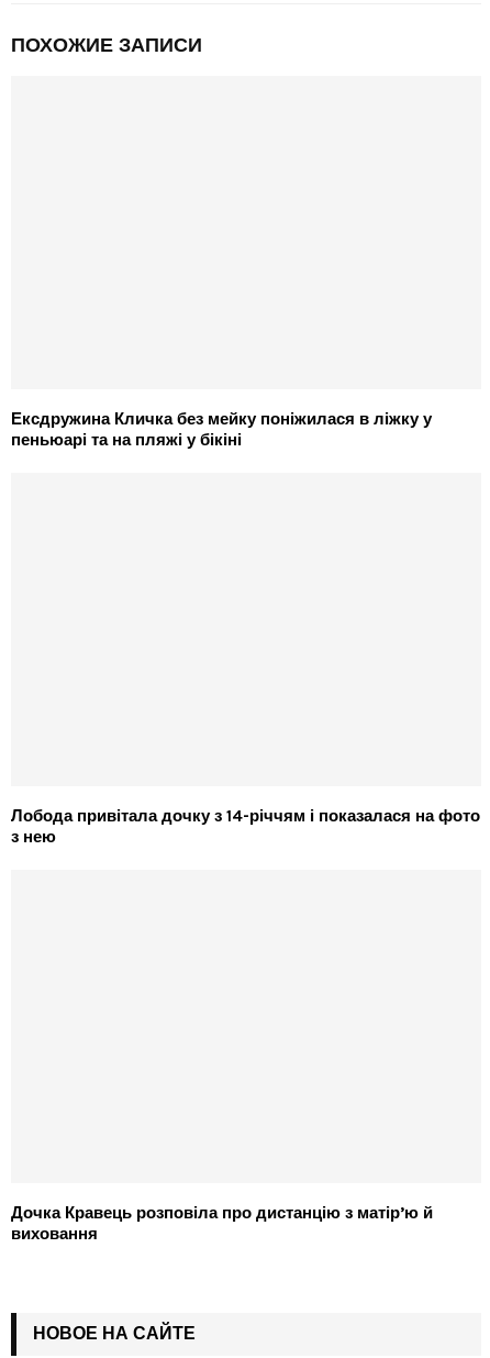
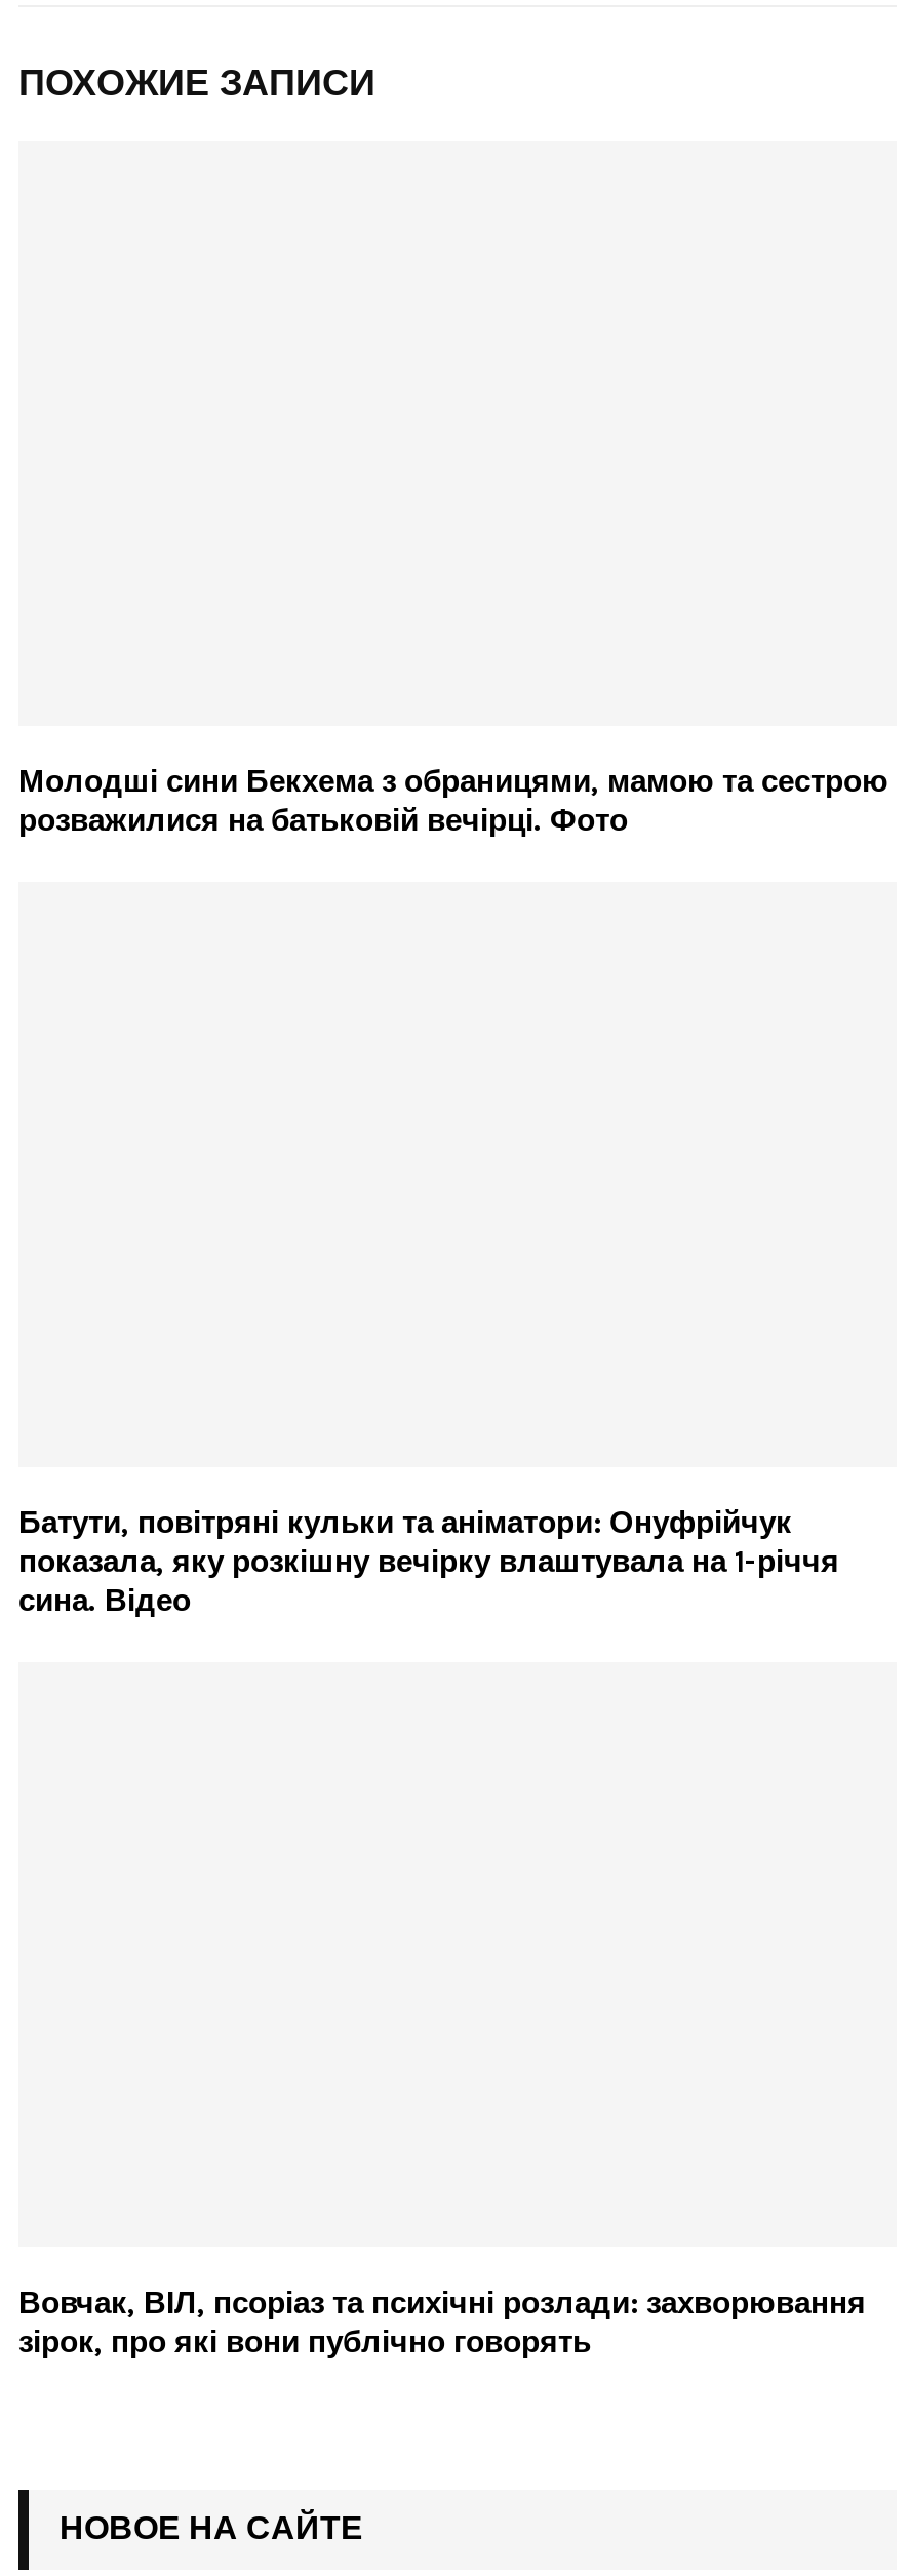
[11,409,432,450] Ексдружина Кличка без мейку поніжилася в ліжку у | пеньюарі та на пляжі у бікіні -> [18,762,888,838] Молодші сини Бекхема з обраницями, мамою та сестрою | розважилися на батьковій вечірці. Фото
[11,806,480,847] Лобода привітала дочку з 14-річчям і показалася на фото | з нею -> [18,1505,839,1620] Батути, повітряні кульки та аніматори: Онуфрійчук | показала, яку розкішну вечірку влаштувала на 1-річчя | сина. Відео
[11,1204,433,1244] Дочка Кравець розповіла про дистанцію з матір’ю й | виховання -> [18,2285,866,2361] Вовчак, ВІЛ, псоріаз та психічні розлади: захворювання | зірок, про які вони публічно говорять

